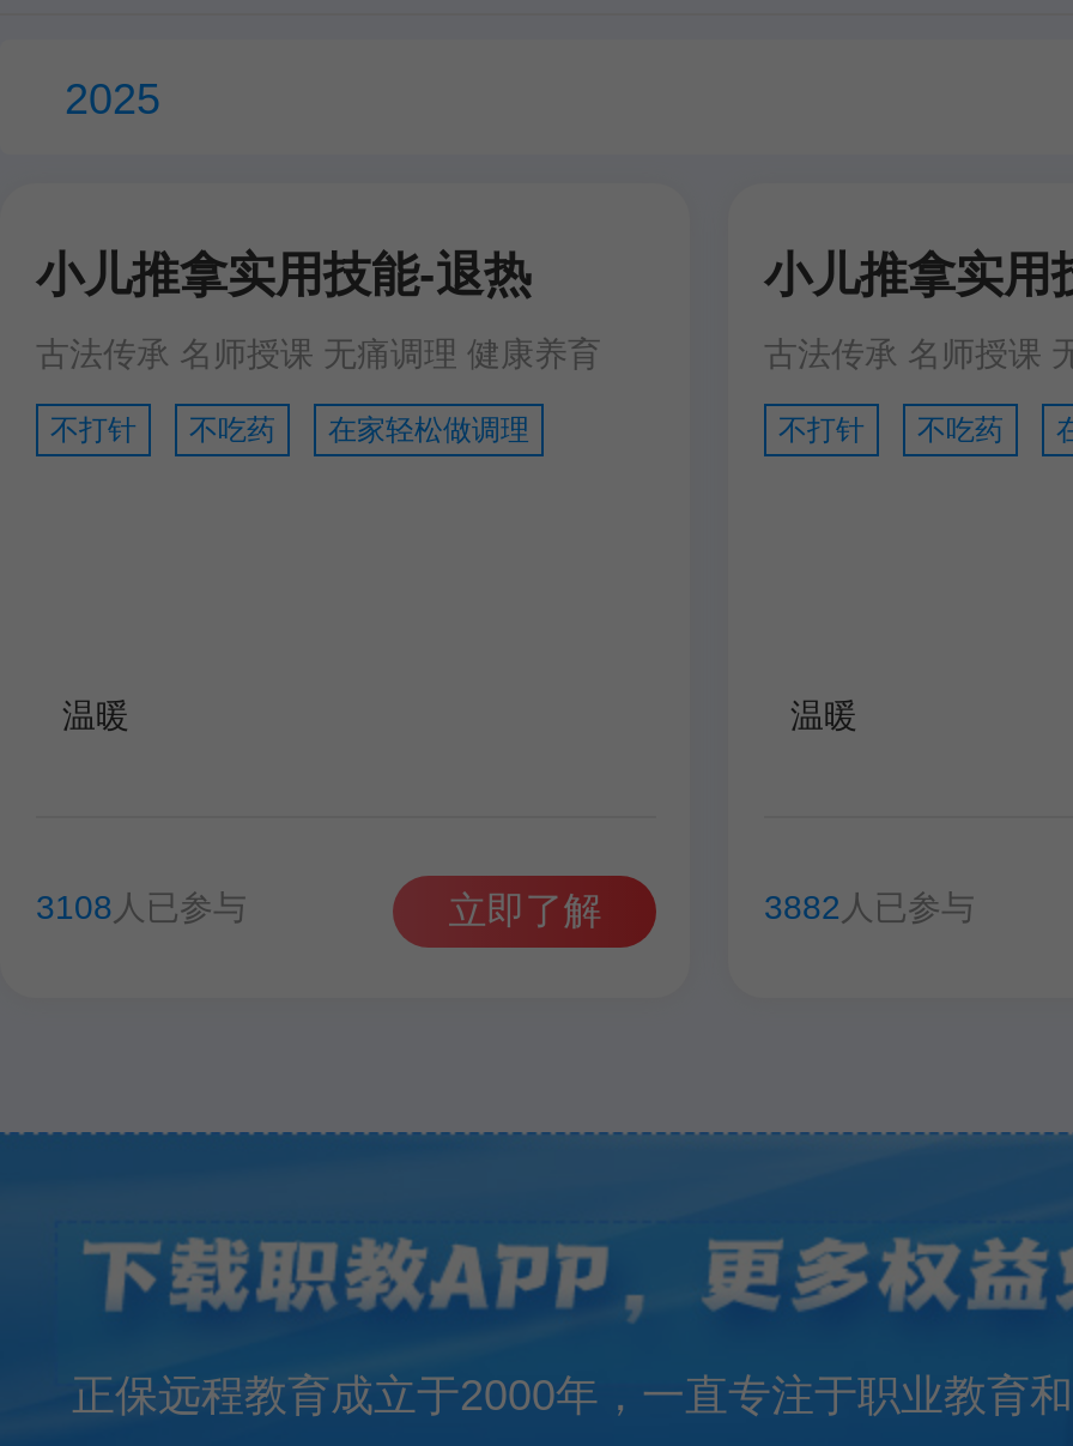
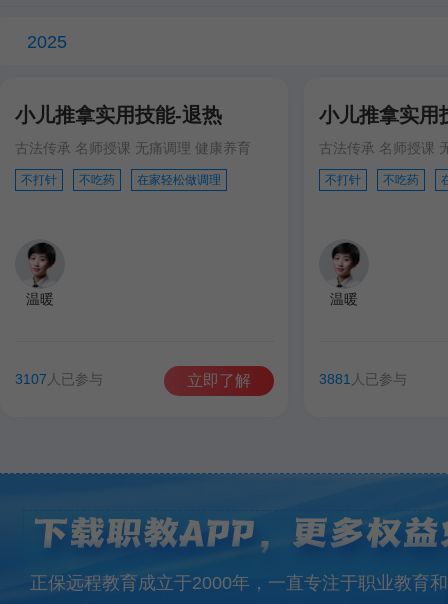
none -> [16,240,65,289] [image]
none -> [320,240,369,289] [image]
[36,888,247,926] 3108人已参与 -> [15,371,103,387] 3107人已参与
[764,888,975,926] 3882人已参与 -> [319,371,407,387] 3881人已参与

